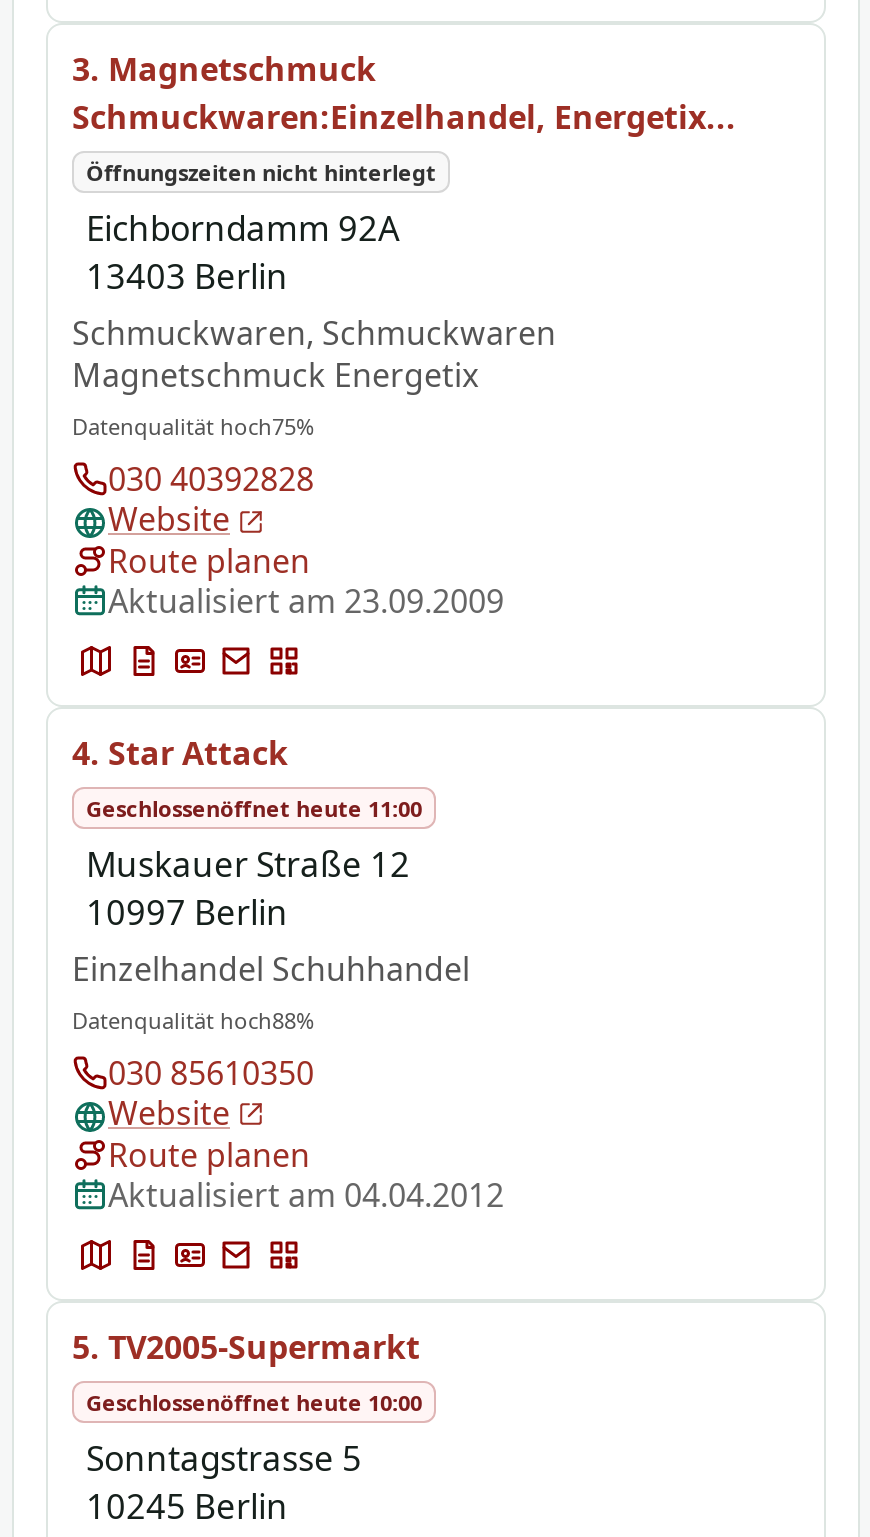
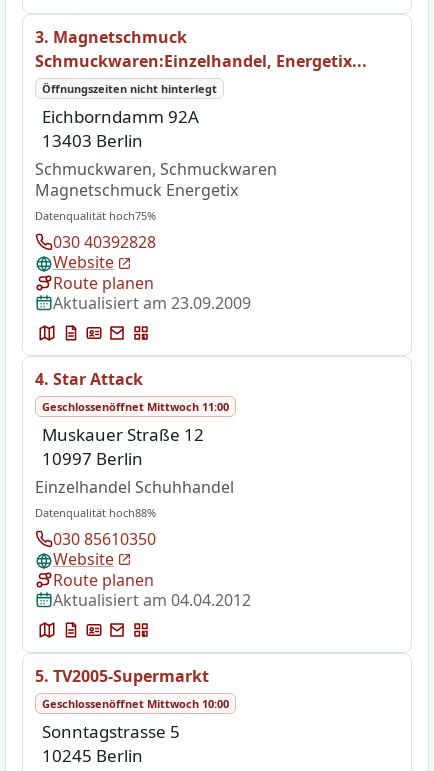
[86,793,422,823] Geschlossenöffnet heute 11:00 -> [42,399,229,414] Geschlossenöffnet Mittwoch 11:00
[86,1387,422,1417] Geschlossenöffnet heute 10:00 -> [42,696,229,711] Geschlossenöffnet Mittwoch 10:00

